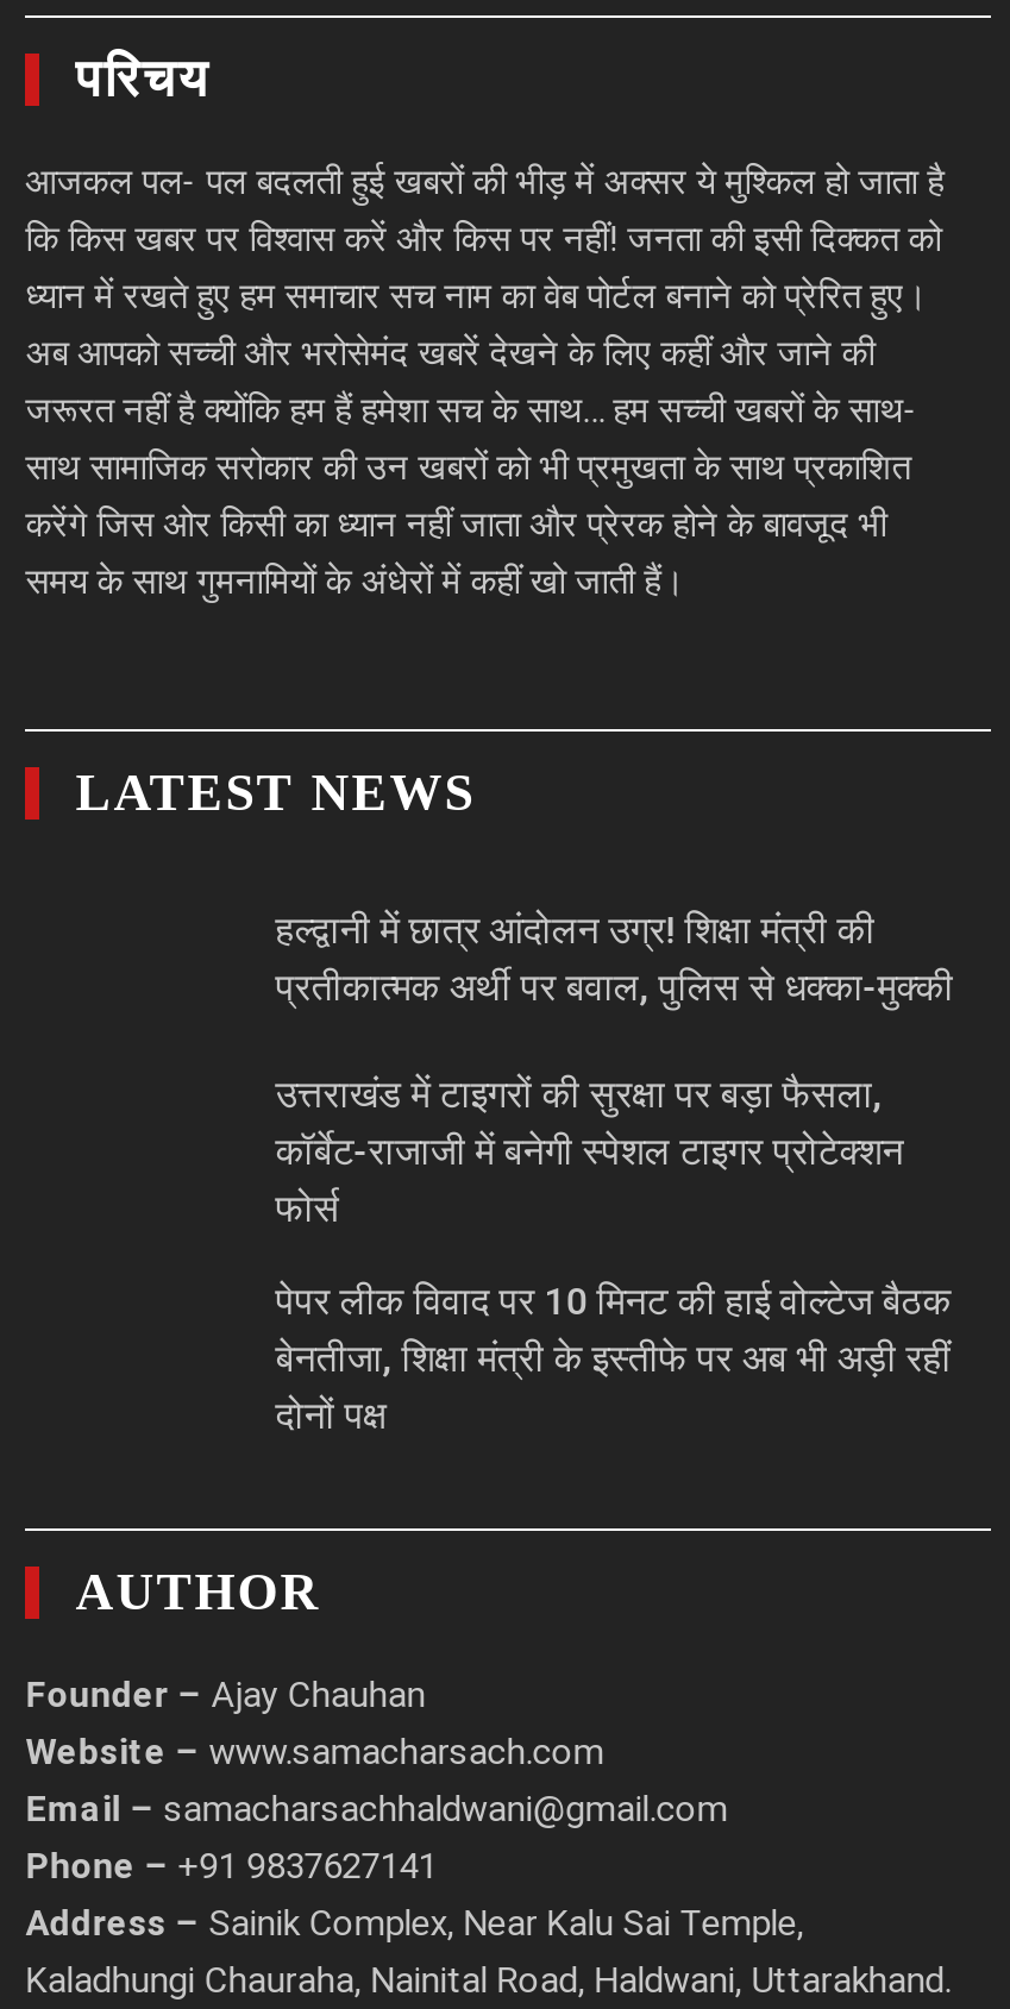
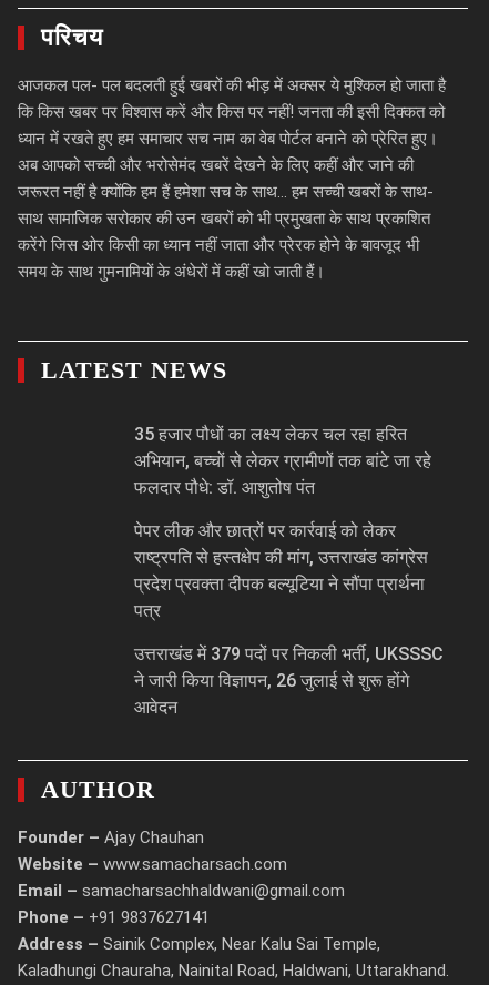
[276,906,954,1008] हल्द्वानी में छात्र आंदोलन उग्र! शिक्षा मंत्री की | प्रतीकात्मक अर्थी पर बवाल, पुलिस से धक्का-मुक्की -> [135,424,432,498] 35 हजार पौधों का लक्ष्य लेकर चल रहा हरित | अभियान, बच्चों से लेकर ग्रामीणों तक बांटे जा रहे | फलदार पौधे: डॉ. आशुतोष पंत
[276,1071,904,1230] उत्तराखंड में टाइगरों की सुरक्षा पर बड़ा फैसला, | कॉर्बेट-राजाजी में बनेगी स्पेशल टाइगर प्रोटेक्शन | फोर्स -> [135,521,428,622] पेपर लीक और छात्रों पर कार्रवाई को लेकर | राष्ट्रपति से हस्तक्षेप की मांग, उत्तराखंड कांग्रेस | प्रदेश प्रवक्ता दीपक बल्यूटिया ने सौंपा प्रार्थना | पत्र
[276,1277,951,1437] पेपर लीक विवाद पर 10 मिनट की हाई वोल्टेज बैठक | बेनतीजा, शिक्षा मंत्री के इस्तीफे पर अब भी अड़ी रहीं | दोनों पक्ष -> [135,644,444,718] उत्तराखंड में 379 पदों पर निकली भर्ती, UKSSSC | ने जारी किया विज्ञापन, 26 जुलाई से शुरू होंगे | आवेदन

